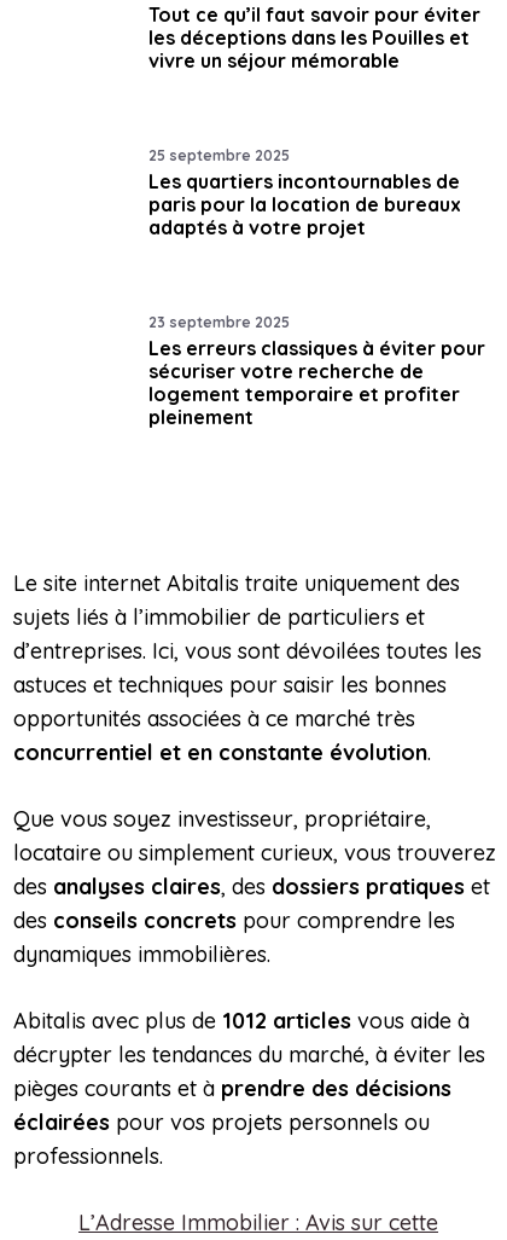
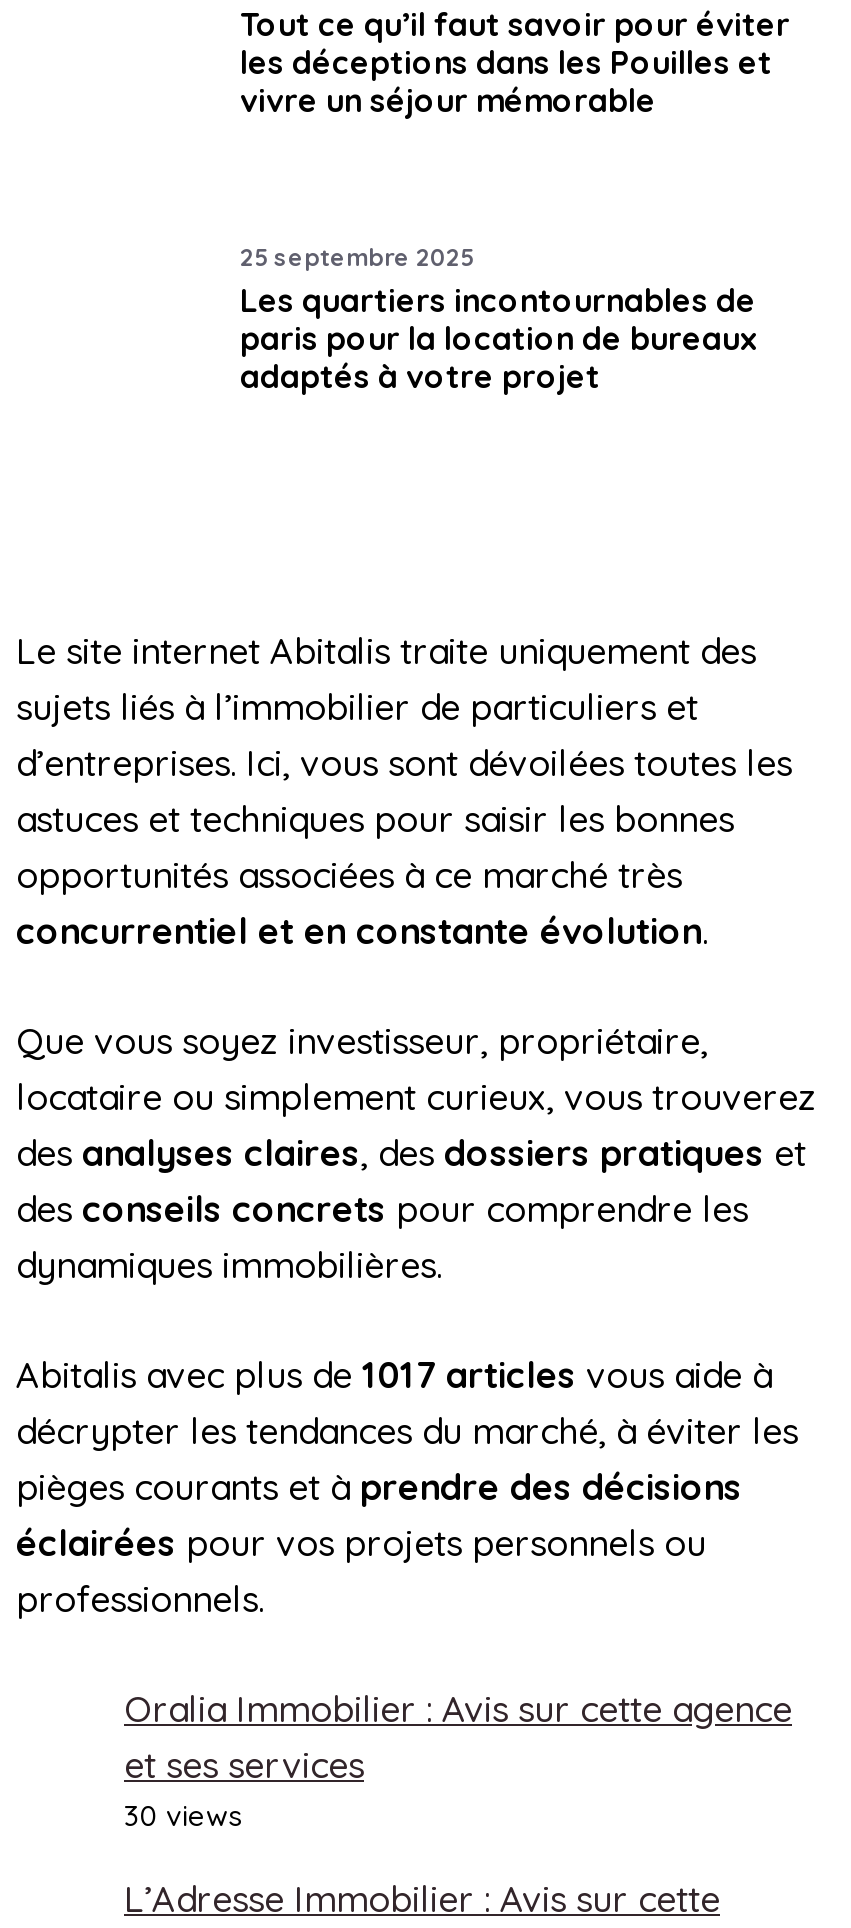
[148,313,485,429] 23 septembre 2025 | Les erreurs classiques à éviter pour | sécuriser votre recherche de | logement temporaire et profiter | pleinement -> none
moved [13,569,496,968] -> [16,628,816,1288]: Le site internet Abitalis traite uniquement des | sujets liés à l’immobilier de particuliers et | d’entreprises. Ici, vous sont dévoilées toutes les | ... | des conseils concrets pour comprendre les | dynamiques immobilières.
[13,1007,470,1035] Abitalis avec plus de 1012 articles vous aide à -> [16,1352,772,1398] Abitalis avec plus de 1017 articles vous aide à
moved [13,1041,485,1170] -> [16,1408,798,1622]: décrypter les tendances du marché, à éviter les | pièges courants et à prendre des décisions | éclairées pour vos projets personnels ou | professionnels.
none -> [124,1686,792,1834] Oralia Immobilier : Avis sur cette agence | et ses services | 30 views

